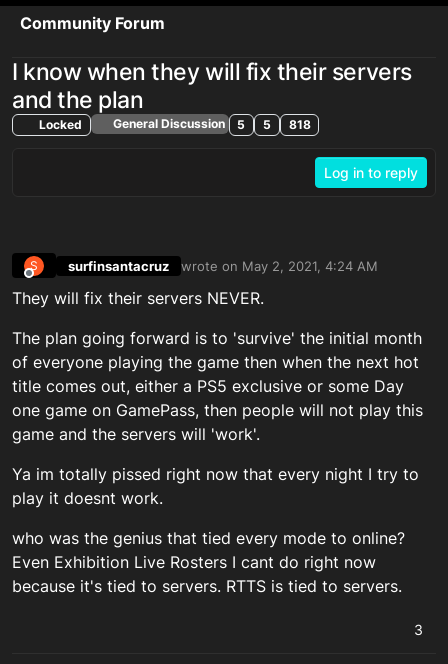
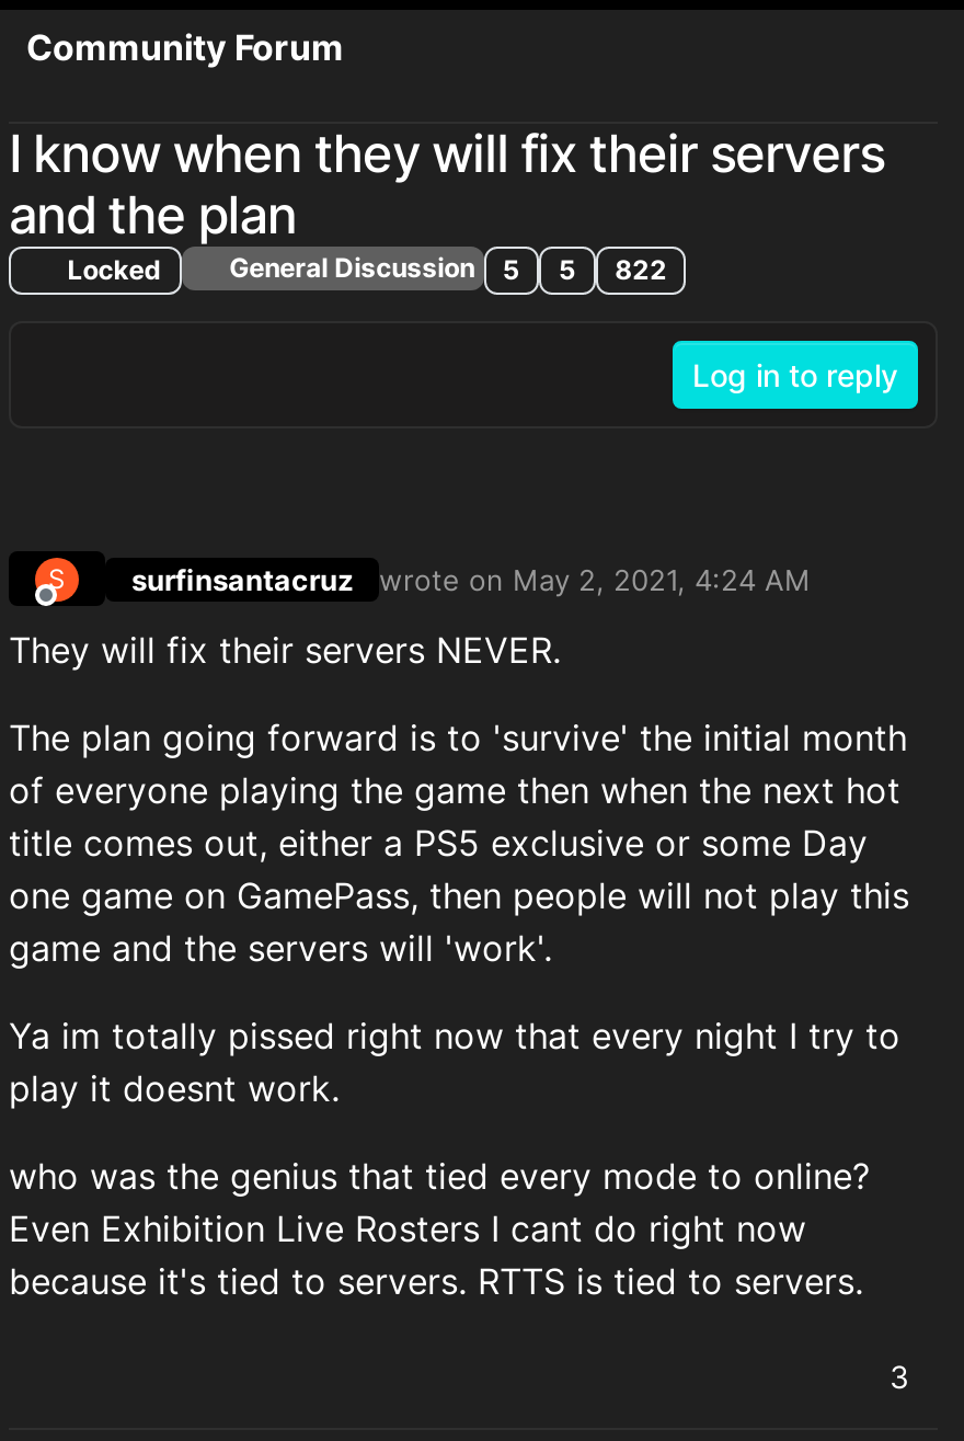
[36,116,311,132] Locked General Discussion 5 5 818 -> [61,251,667,286] Locked General Discussion 5 5 822

